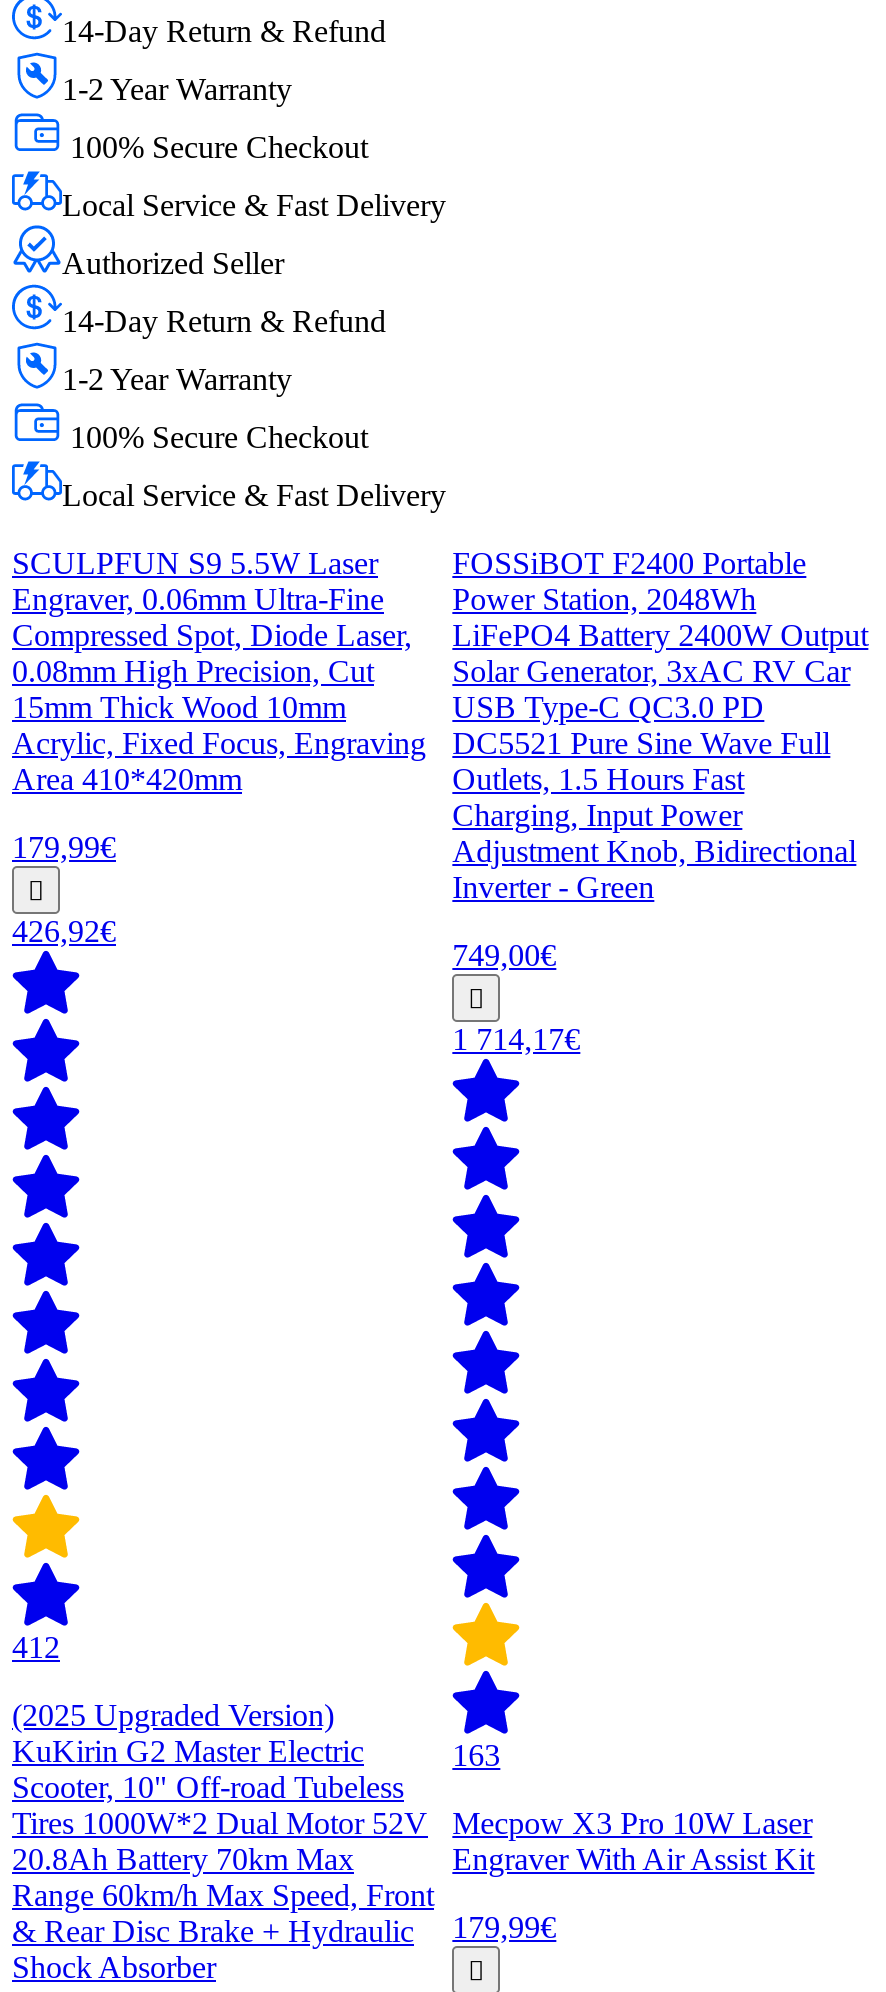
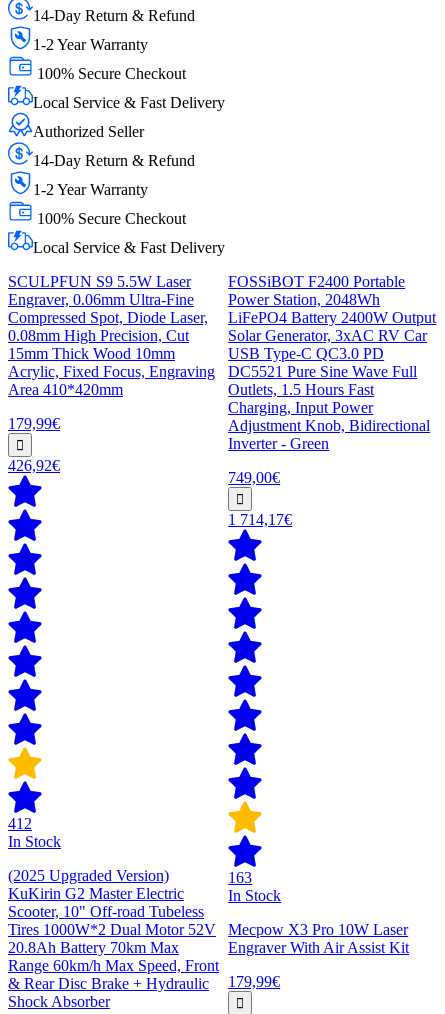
none -> [8,833,61,850] In Stock
none -> [228,887,281,904] In Stock

